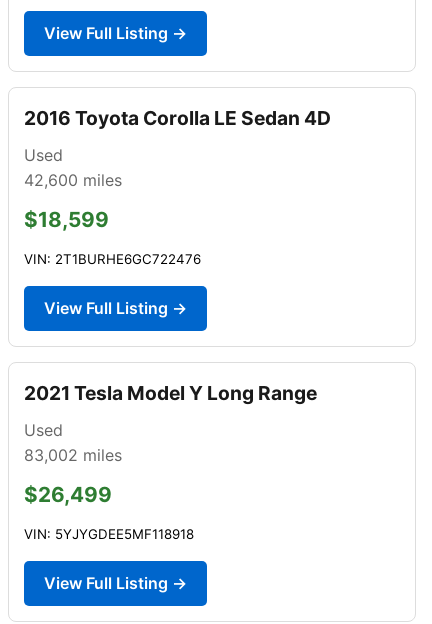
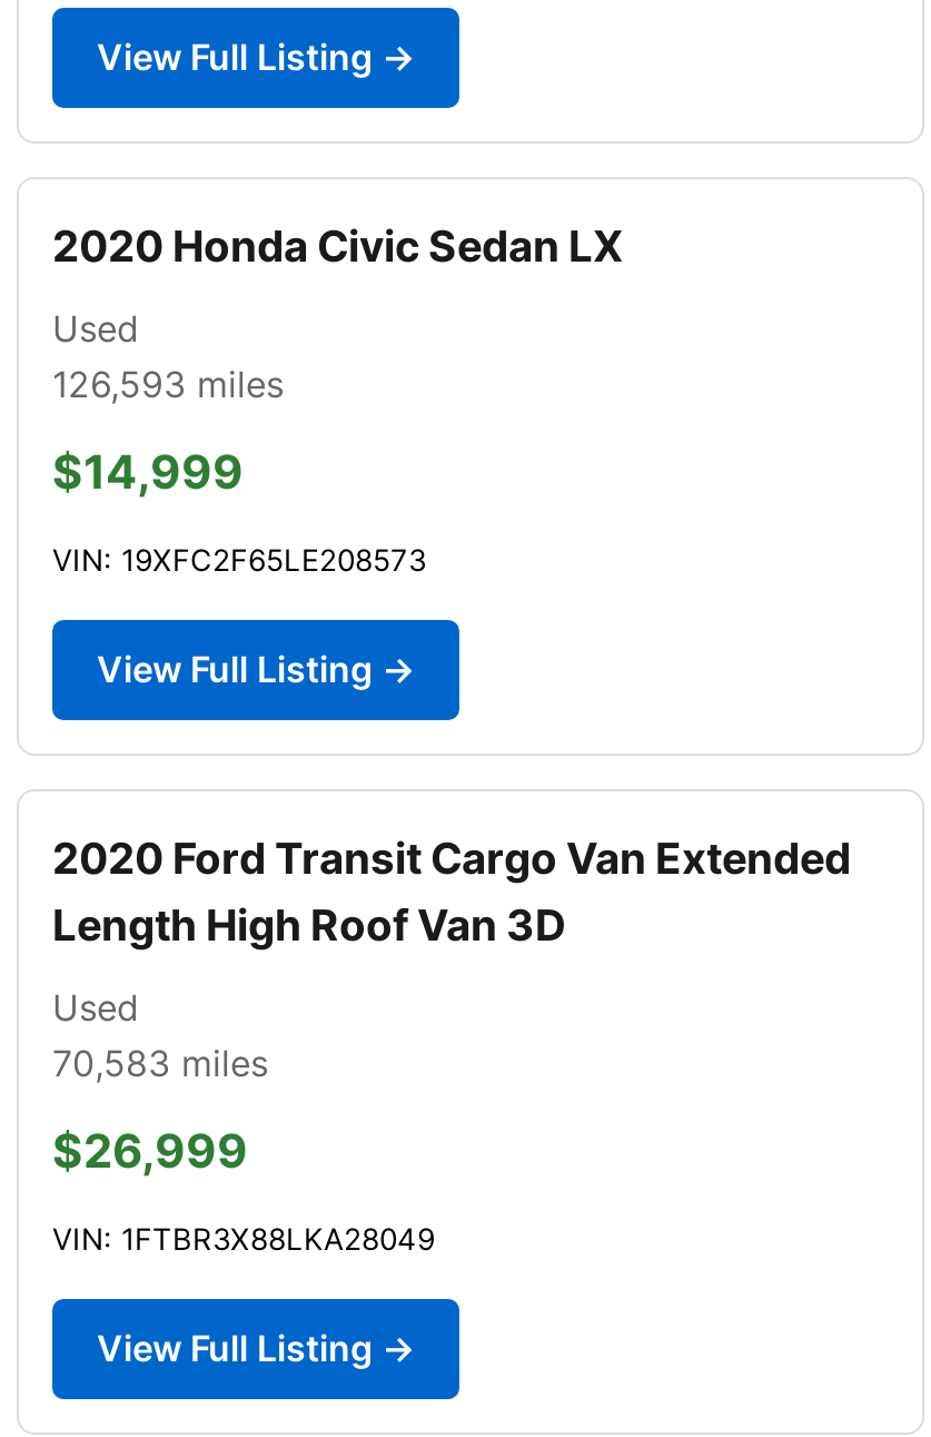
[24,106,331,130] 2016 Toyota Corolla LE Sedan 4D -> [52,219,624,272] 2020 Honda Civic Sedan LX
[24,170,122,190] 42,600 miles -> [52,362,284,406] 126,593 miles
[24,207,109,232] $18,599 -> [52,444,244,500] $14,999
[24,251,201,267] VIN: 2T1BURHE6GC722476 -> [52,542,426,577] VIN: 19XFC2F65LE208573
[24,381,317,405] 2021 Tesla Model Y Long Range -> [52,831,851,951] 2020 Ford Transit Cargo Van Extended | Length High Roof Van 3D
[24,445,122,465] 83,002 miles -> [52,1041,268,1085] 70,583 miles
[24,482,112,507] $26,499 -> [52,1123,248,1179] $26,999
[24,526,194,542] VIN: 5YJYGDEE5MF118918 -> [52,1221,435,1256] VIN: 1FTBR3X88LKA28049

